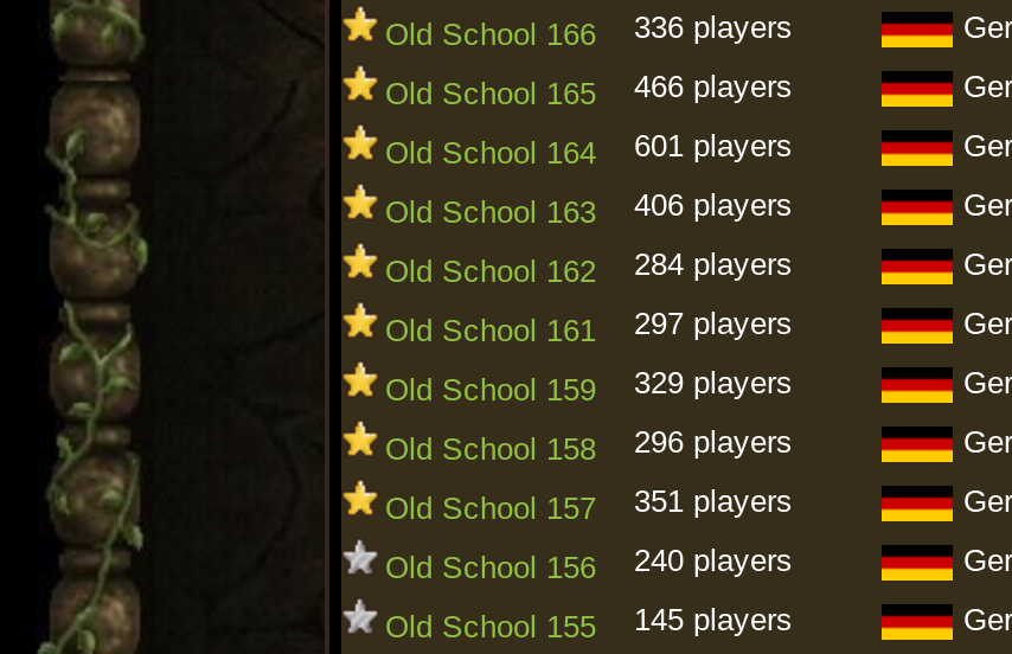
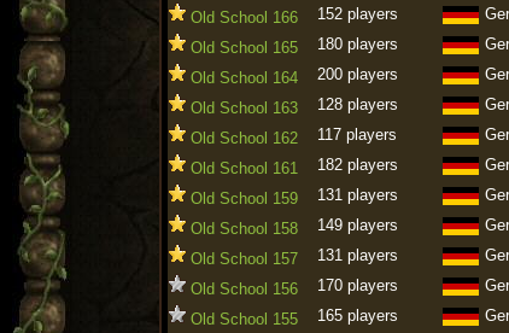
[385,9,793,52] Old School 166 336 players -> [190,5,397,27] Old School 166 152 players
[385,69,793,111] Old School 165 466 players -> [190,35,397,57] Old School 165 180 players
[385,128,793,171] Old School 164 601 players -> [190,65,397,87] Old School 164 200 players
[385,187,793,230] Old School 163 406 players -> [190,95,397,117] Old School 163 128 players
[385,246,793,289] Old School 162 284 players -> [190,125,396,147] Old School 162 117 players
[385,306,793,348] Old School 161 297 players -> [190,156,397,177] Old School 161 182 players
[385,365,793,408] Old School 159 329 players -> [190,186,397,208] Old School 159 131 players
[385,424,793,467] Old School 158 296 players -> [190,216,397,238] Old School 158 149 players
[385,483,793,526] Old School 157 351 players -> [190,246,397,268] Old School 157 131 players
[385,543,793,585] Old School 156 240 players -> [190,276,397,298] Old School 156 170 players
[385,602,793,645] Old School 155 145 players -> [190,306,397,328] Old School 155 165 players

